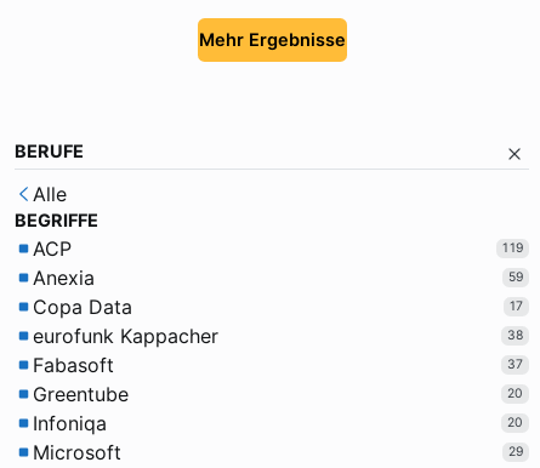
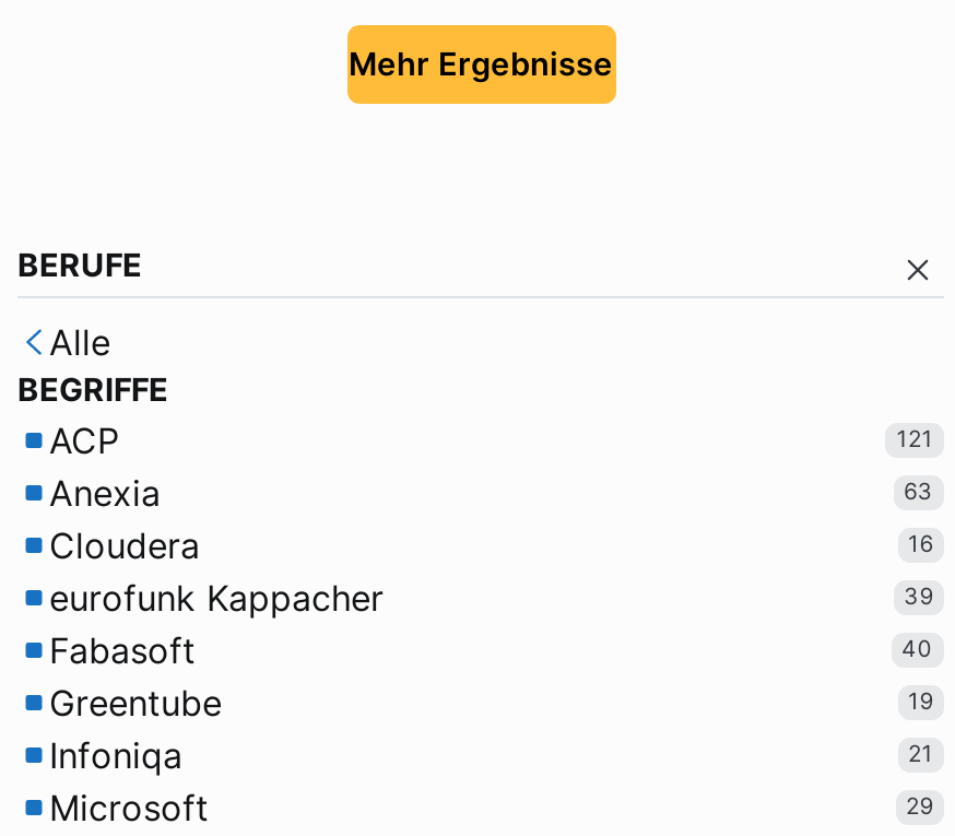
[503,240,523,256] 119 -> [896,426,933,454] 121
[32,269,523,319] 59 | Copa Data | 17 -> [49,478,933,568] 63 | Cloudera | 16
[507,328,523,343] 38 -> [904,583,933,611] 39
[507,357,523,372] 37 -> [901,635,933,664] 40
[507,386,523,402] 20 -> [908,688,933,716] 19
[507,415,523,431] 20 -> [908,740,933,769] 21

